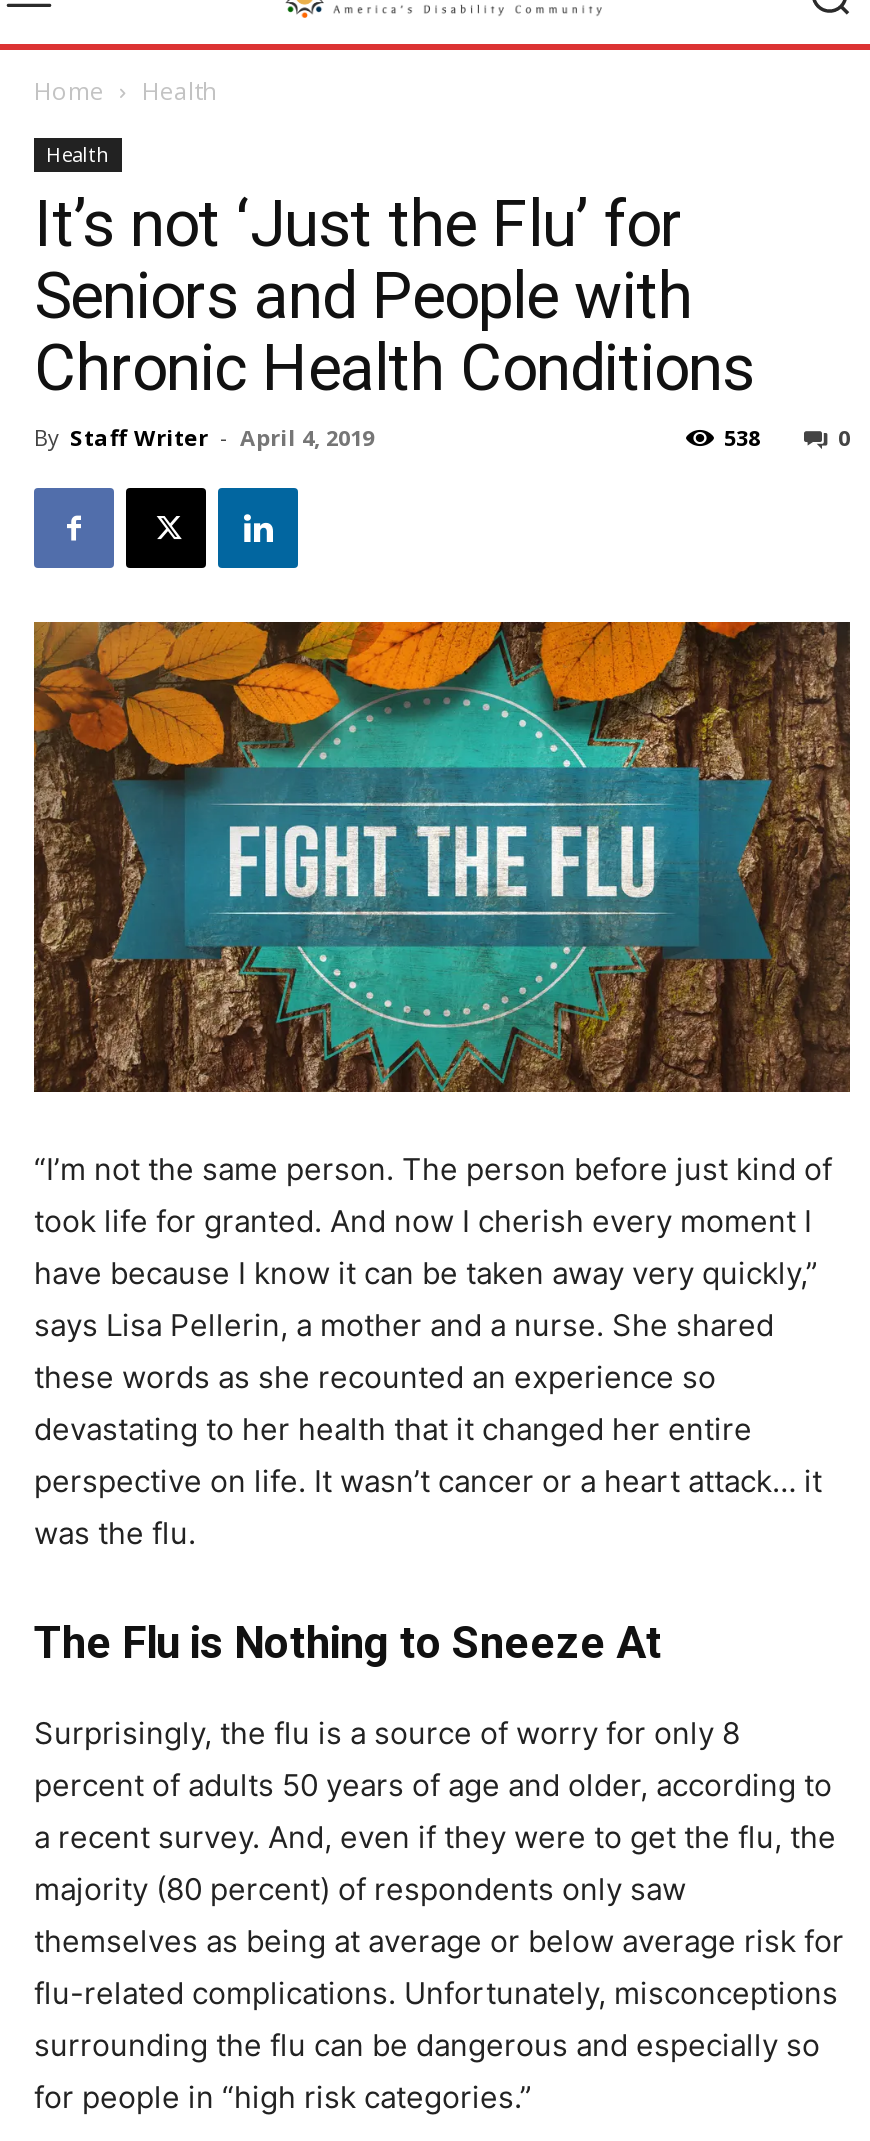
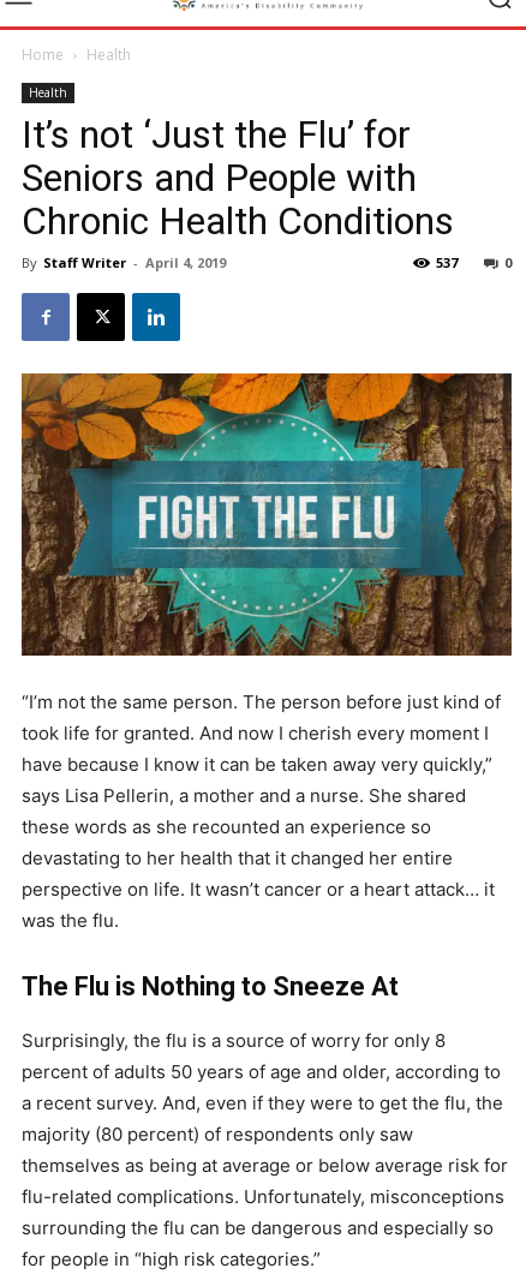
[724,422,760,452] 538 -> [436,253,458,271] 537

